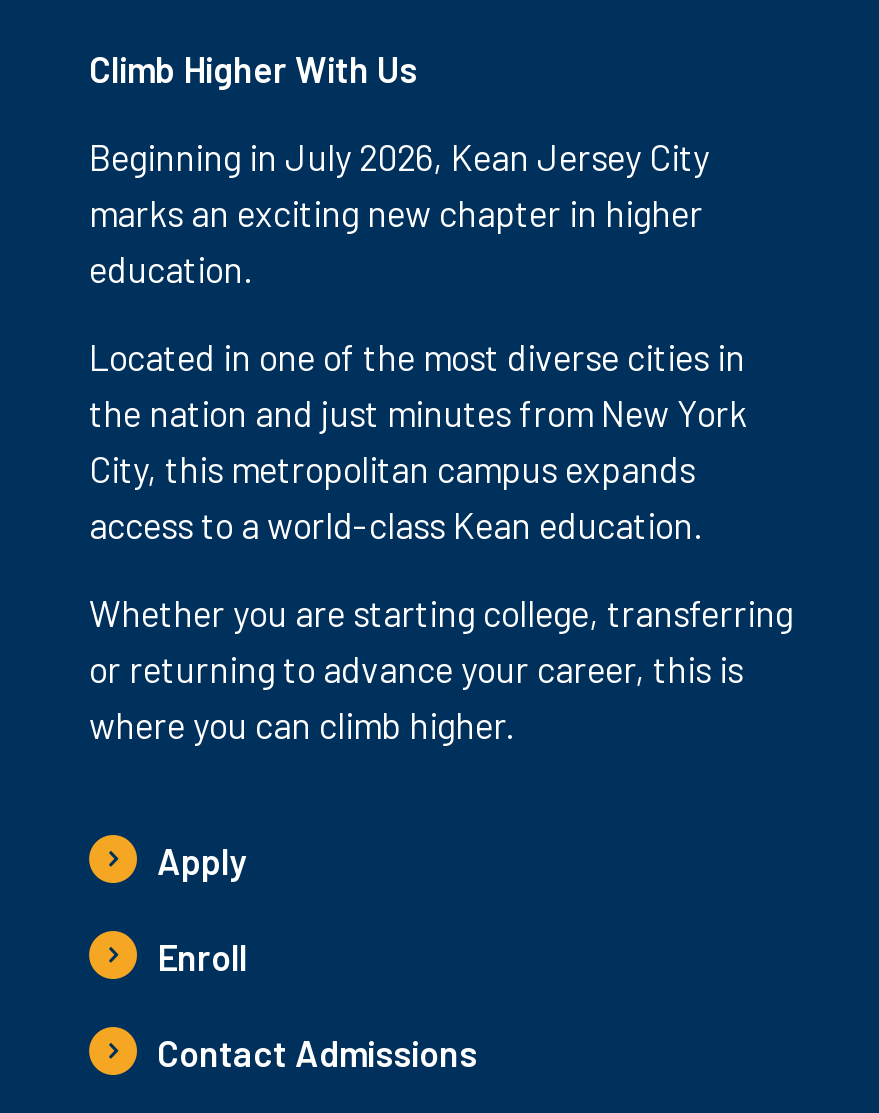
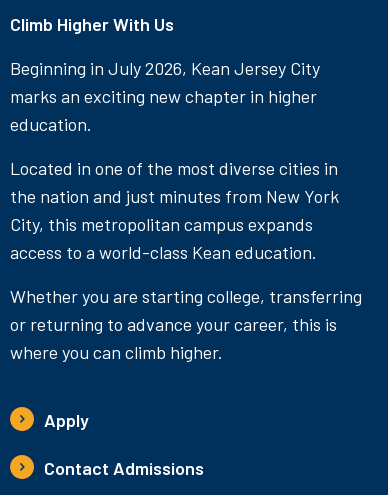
[157,935,247,979] Enroll -> none

